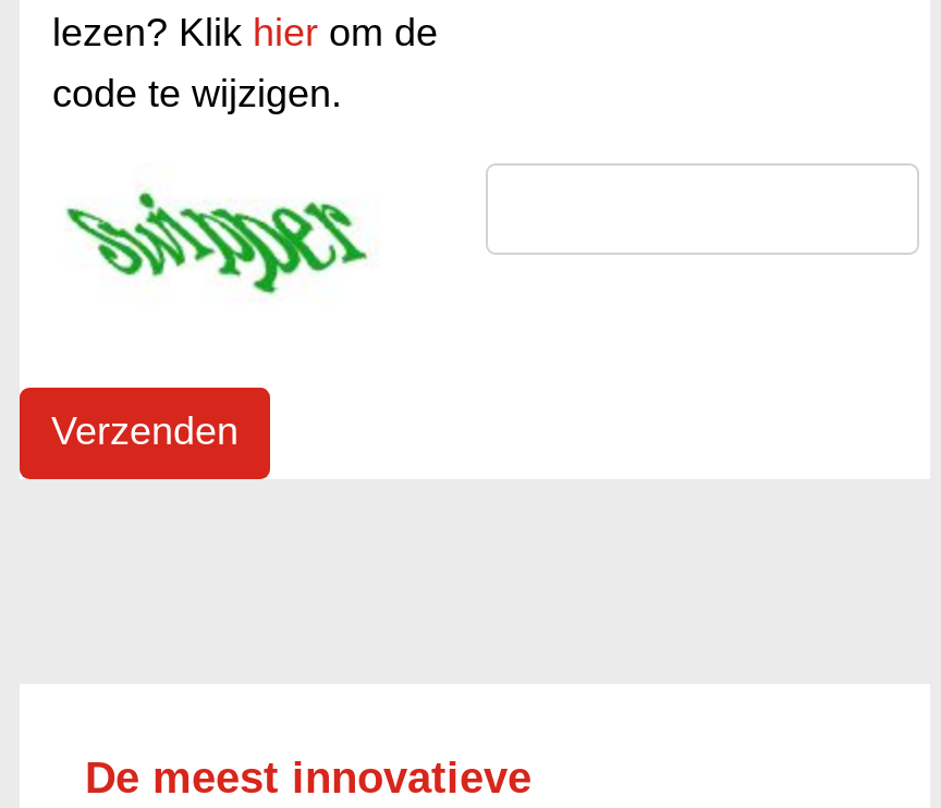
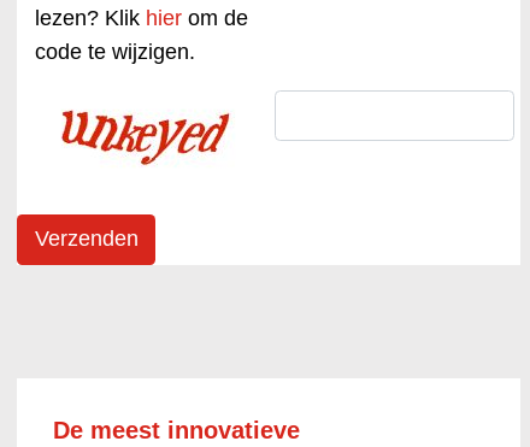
[65,189,403,298] [image] -> [43,106,230,166] [image]

